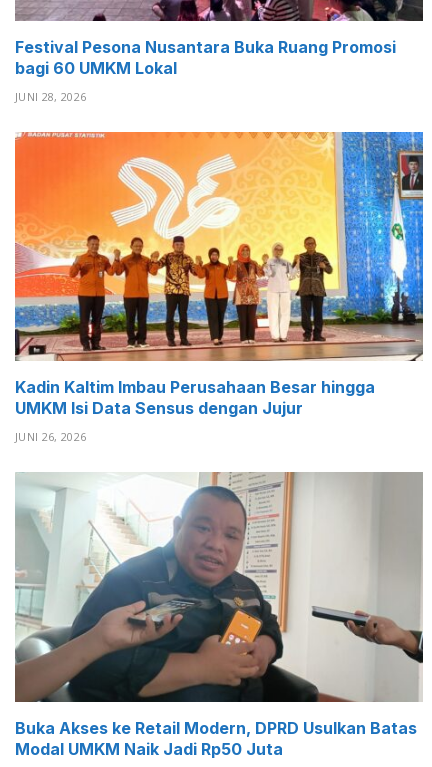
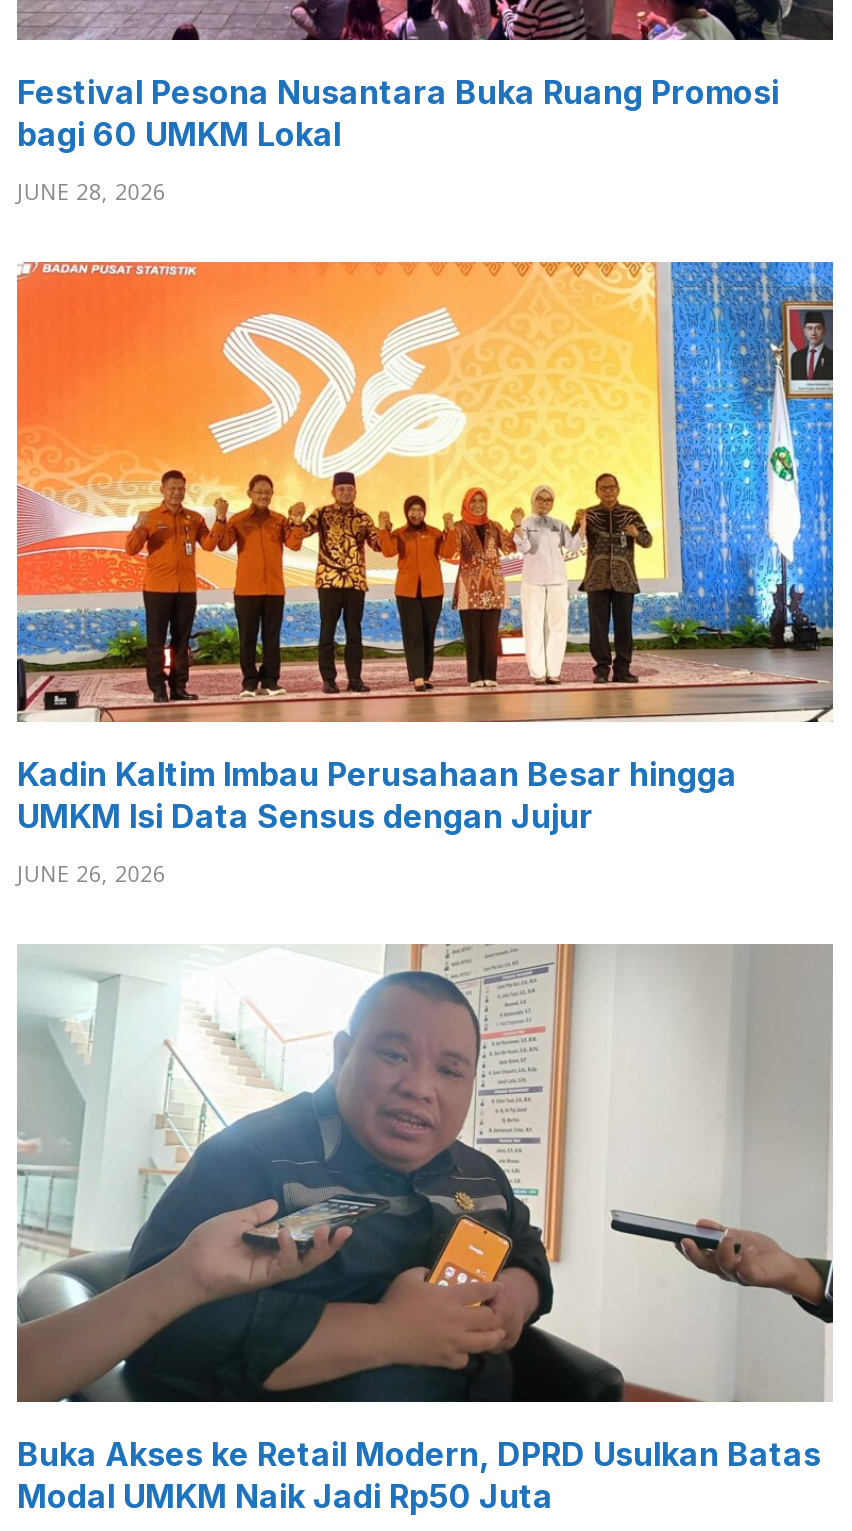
[15,89,86,104] JUNI 28, 2026 -> [17,177,166,207] JUNE 28, 2026
[15,429,86,444] JUNI 26, 2026 -> [17,858,166,888] JUNE 26, 2026

